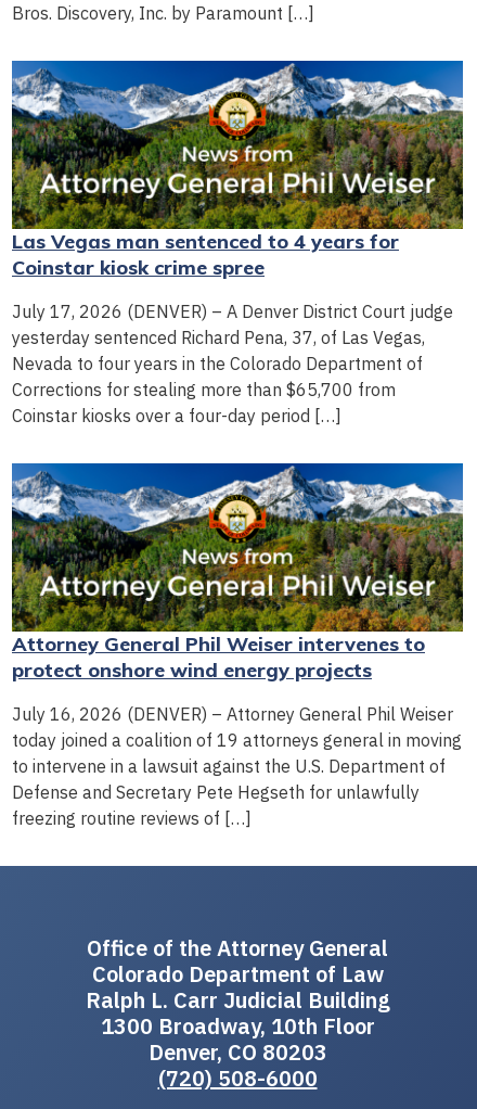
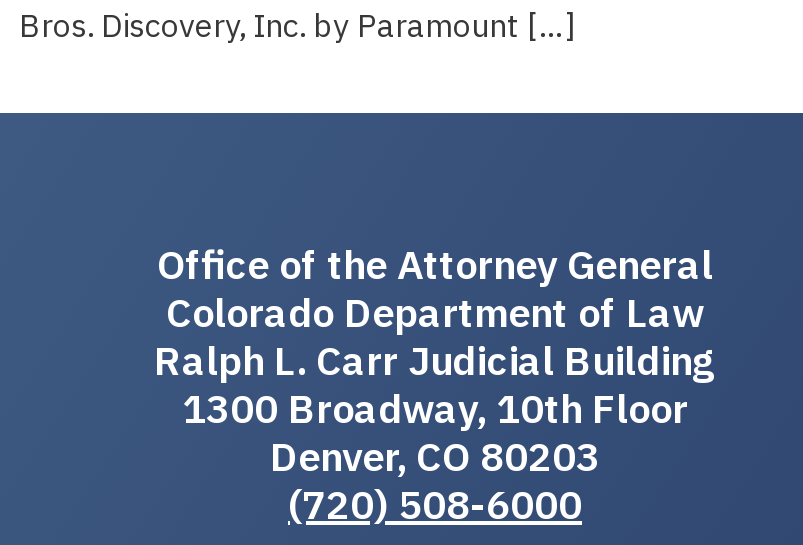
[11,60,464,427] [image] | Las Vegas man sentenced to 4 years for | Coinstar kiosk crime spree | July 17, 2026 (DENVER) – A Denver District Court judge | yesterday sentenced Richard Pena, 37, of Las Vegas, | Nevada to four years in the Colorado Department of | Corrections for stealing more than $65,700 from | Coinstar kiosks over a four-day period […] -> none
[11,462,464,829] [image] | Attorney General Phil Weiser intervenes to | protect onshore wind energy projects | July 16, 2026 (DENVER) – Attorney General Phil Weiser | today joined a coalition of 19 attorneys general in moving | to intervene in a lawsuit against the U.S. Department of | Defense and Secretary Pete Hegseth for unlawfully | freezing routine reviews of […] -> none

